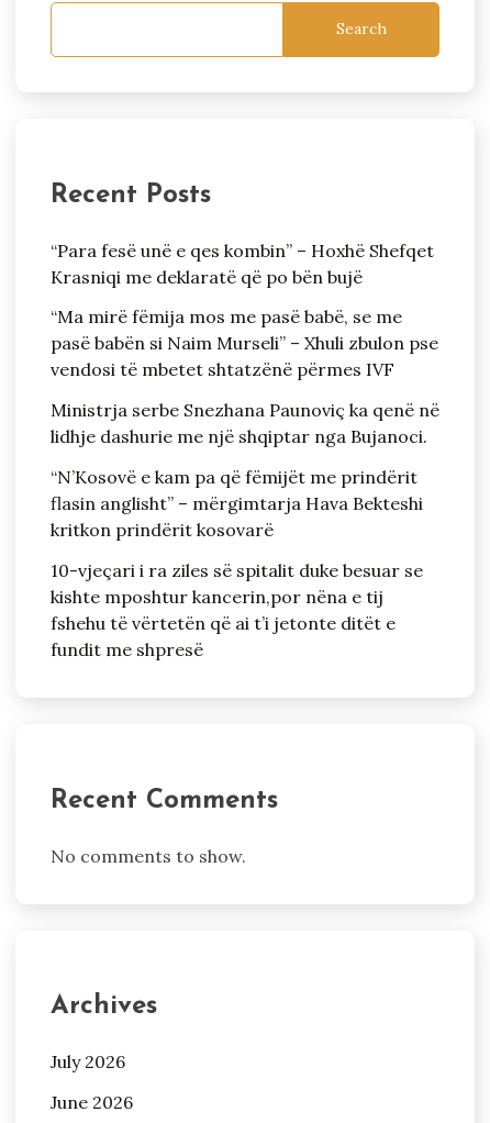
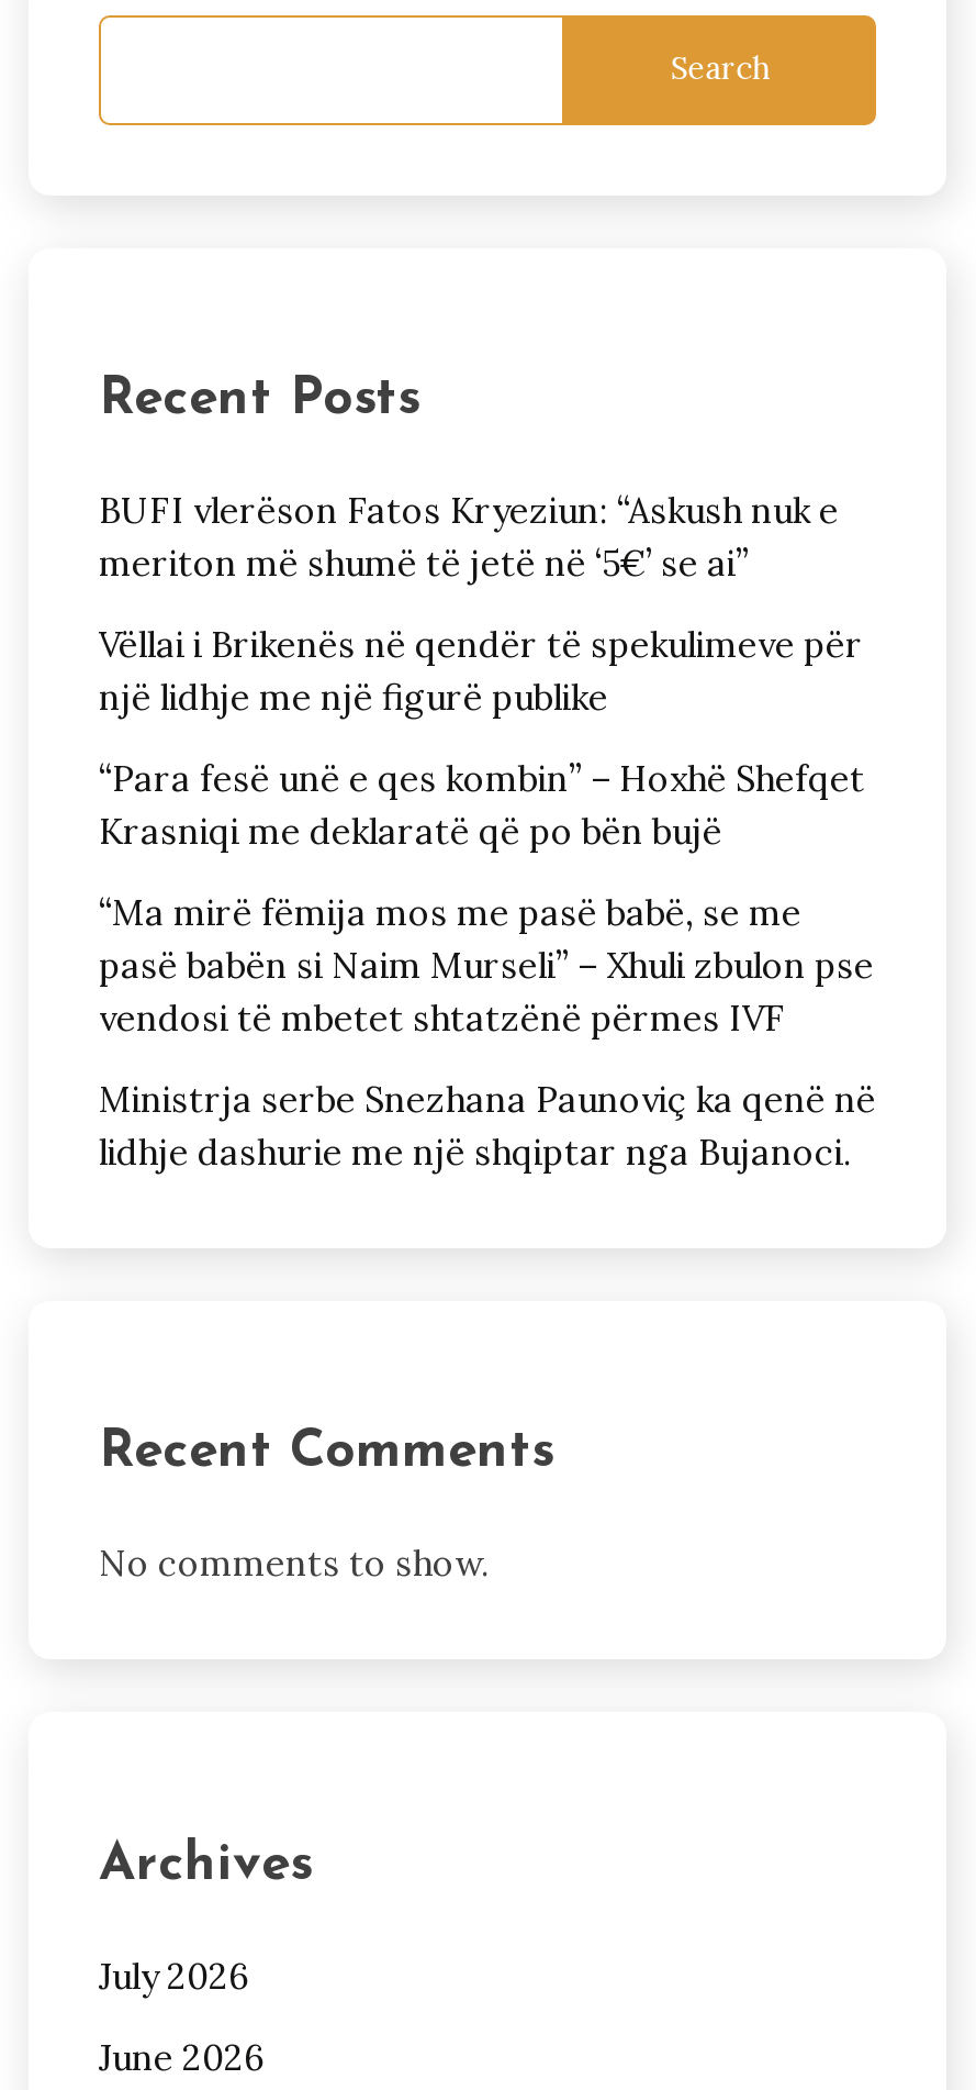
none -> [99,489,863,720] BUFI vlerëson Fatos Kryeziun: “Askush nuk e | meriton më shumë të jetë në ‘5€’ se ai” | Vëllai i Brikenës në qendër të spekulimeve për | një lidhje me një figurë publike
moved [51,239,439,447] -> [99,756,876,1173]: “Para fesë unë e qes kombin” – Hoxhë Shefqet | Krasniqi me deklaratë që po bën bujë | “Ma mirë fëmija mos me pasë babë, se me | pasë babën si Naim Murseli” – Xhuli zbulon pse | vendosi të mbetet shtatzënë përmes IVF | Ministrja serbe Snezhana Paunoviç ka qenë në | lidhje dashurie me një shqiptar nga Bujanoci.
[51,466,423,660] “N’Kosovë e kam pa që fëmijët me prindërit | flasin anglisht” – mërgimtarja Hava Bekteshi | kritkon prindërit kosovarë | 10-vjeçari i ra ziles së spitalit duke besuar se | kishte mposhtur kancerin,por nëna e tij | fshehu të vërtetën që ai t’i jetonte ditët e | fundit me shpresë -> none

